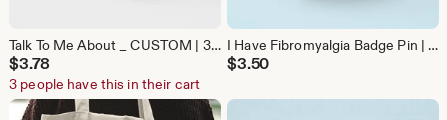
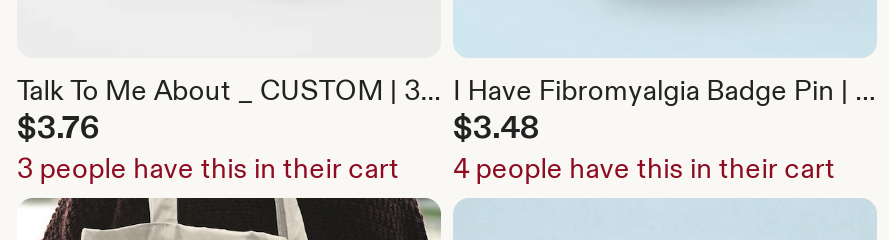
[9,53,50,73] $3.78 -> [17,106,99,146] $3.76
[227,53,269,73] $3.50 -> [453,106,835,186] $3.48 | 4 people have this in their cart

